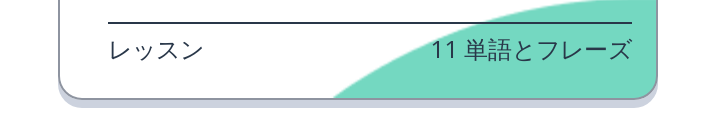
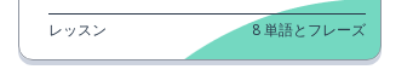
[430,32,632,66] 11 単語とフレーズ -> [252,19,366,40] 8 単語とフレーズ

